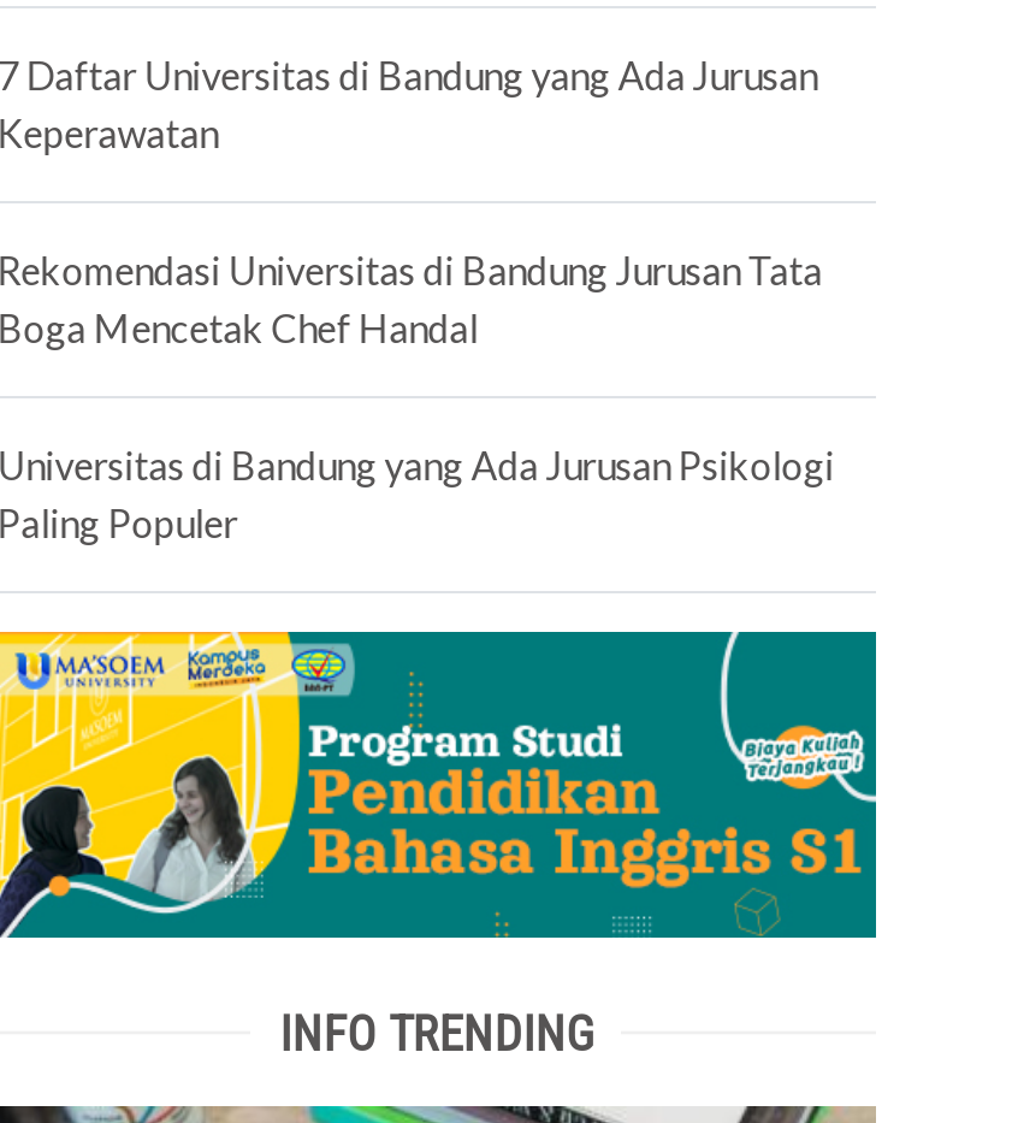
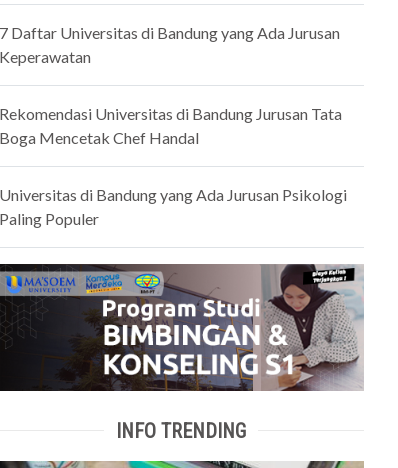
[7,630,878,940] [image] -> [3,263,364,392] [image]

